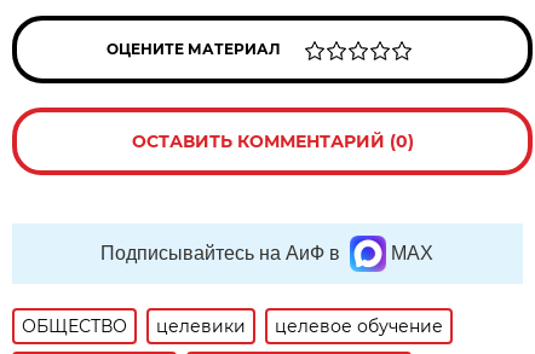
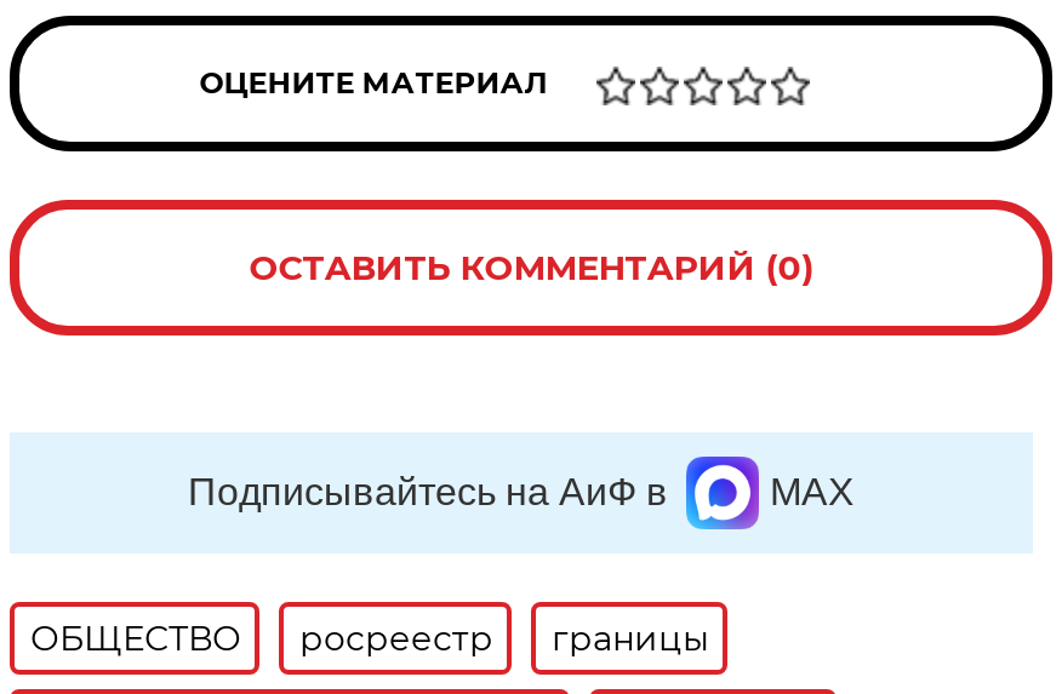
[157,315,443,337] целевики | целевое обучение -> [299,616,709,660] росреестр | границы

